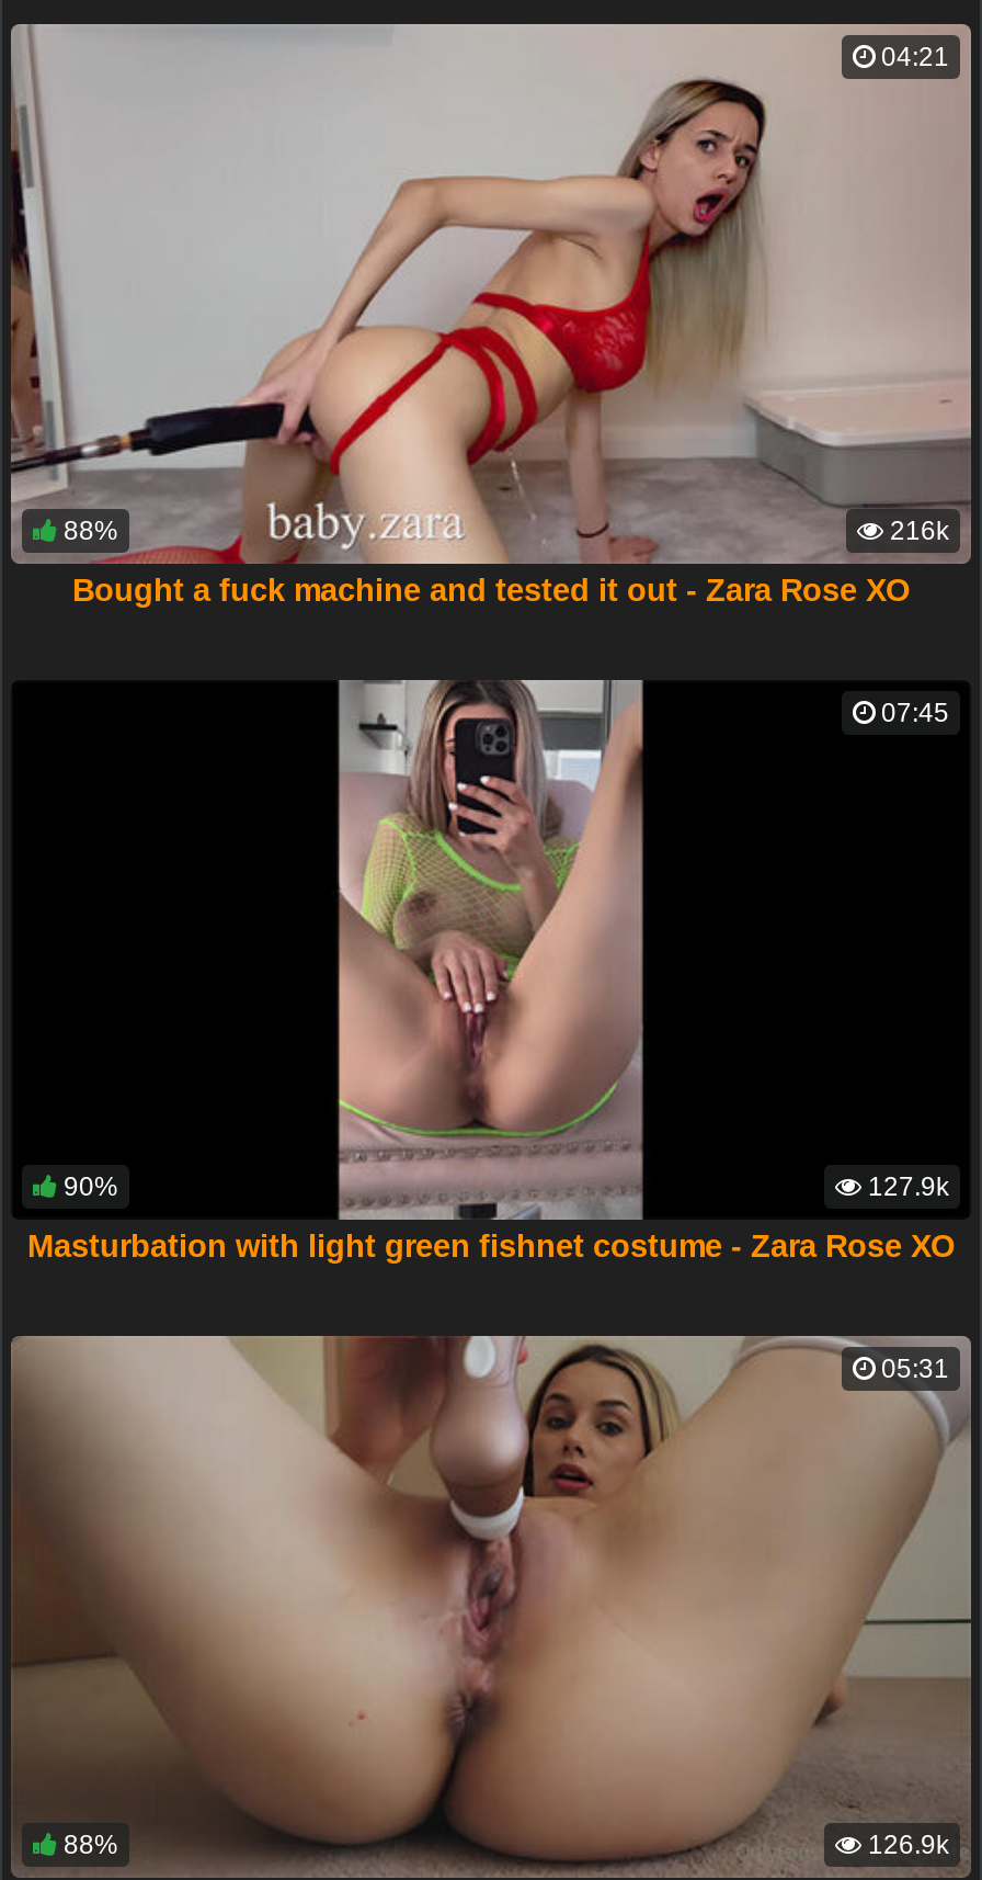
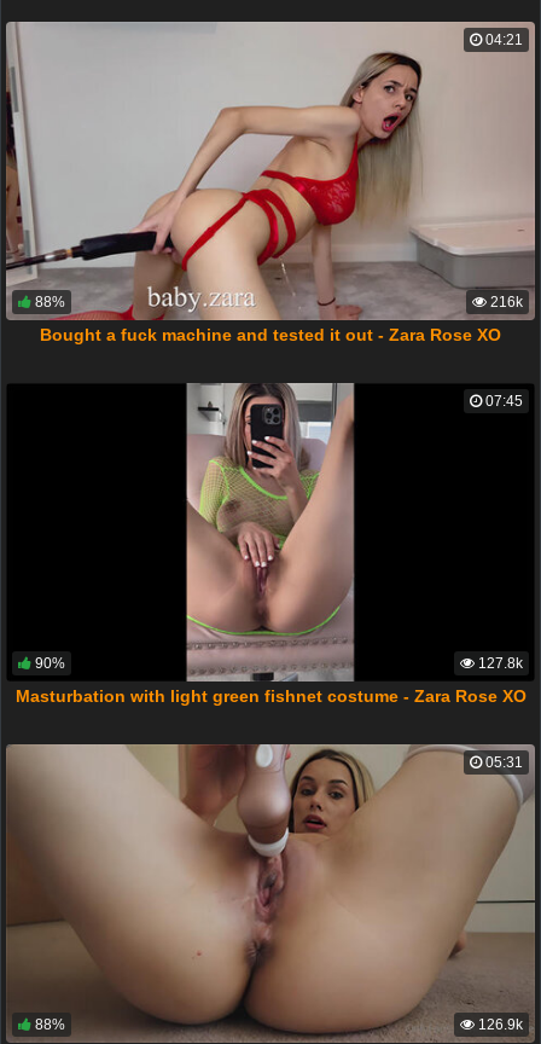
[861,1173,949,1203] 127.9k -> [475,654,523,671] 127.8k

